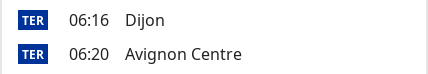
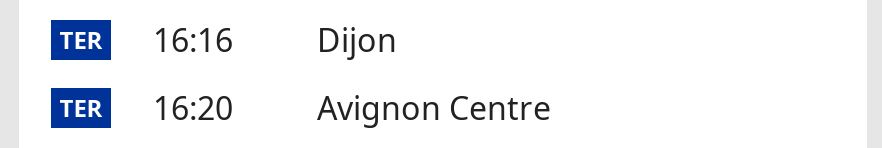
[22,9,165,31] TER 06:16 Dijon -> [59,18,397,62] TER 16:16 Dijon
[22,43,242,65] TER 06:20 Avignon Centre -> [59,86,551,130] TER 16:20 Avignon Centre

